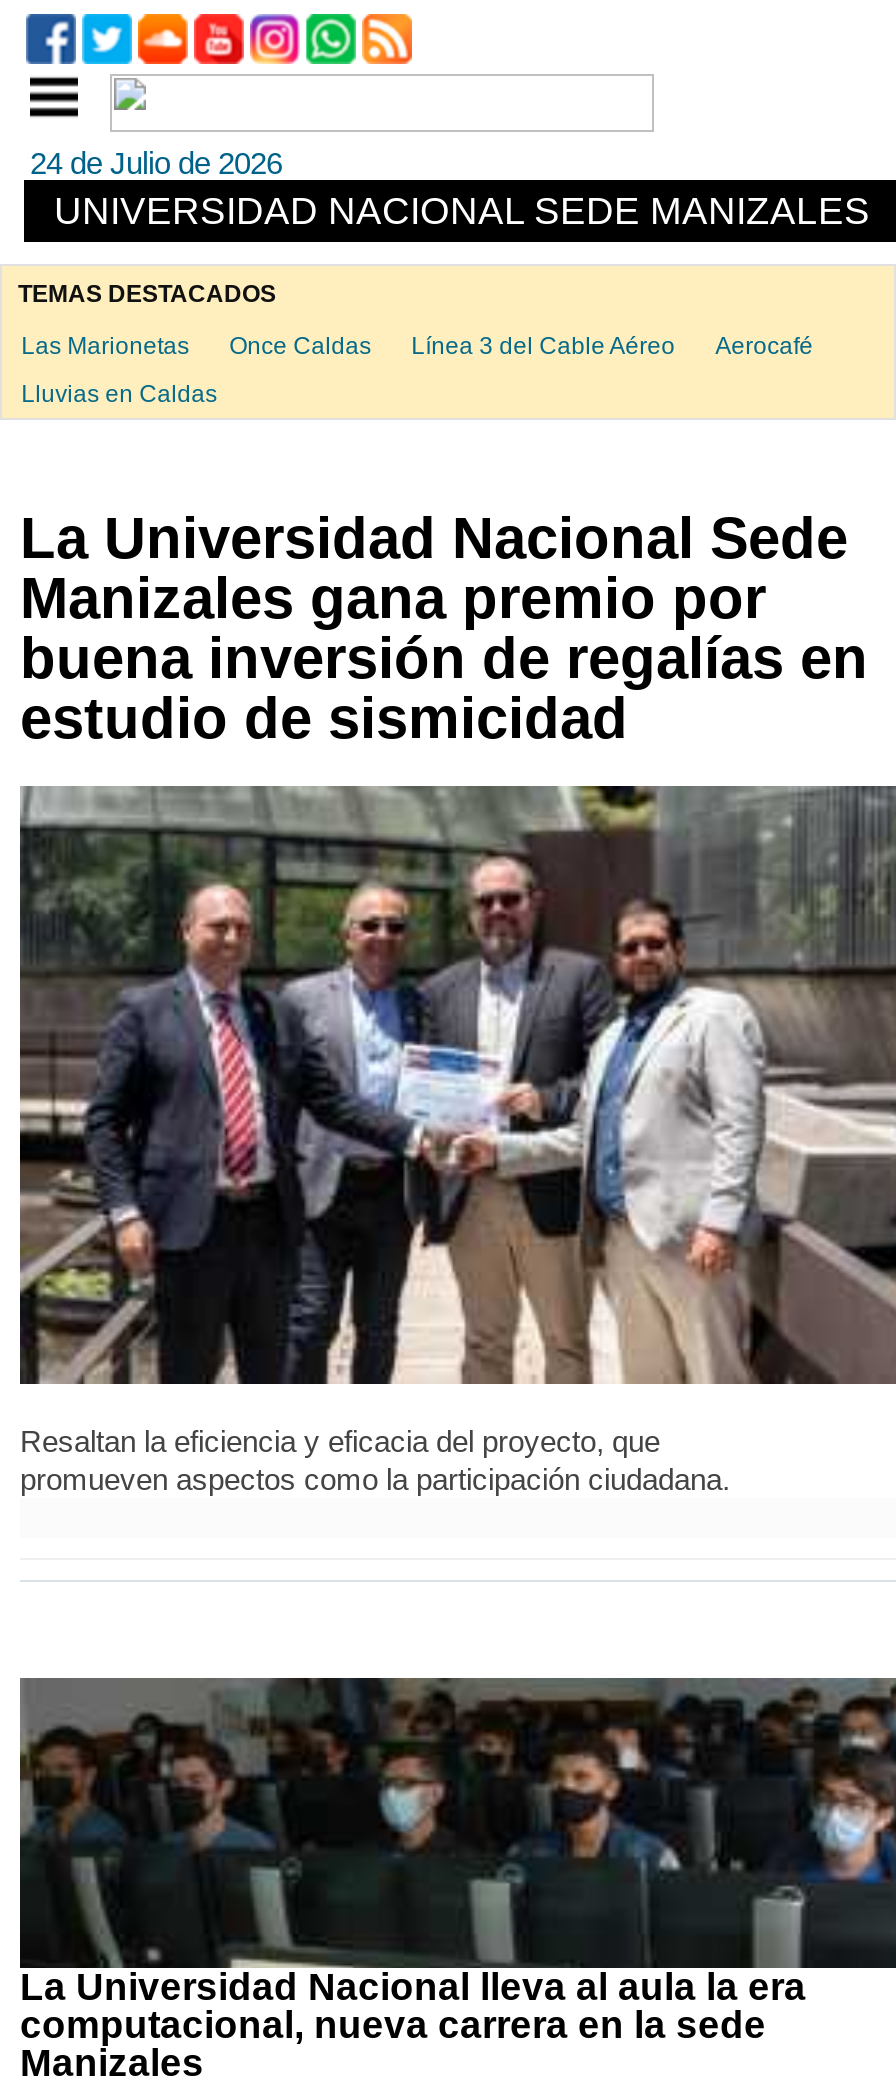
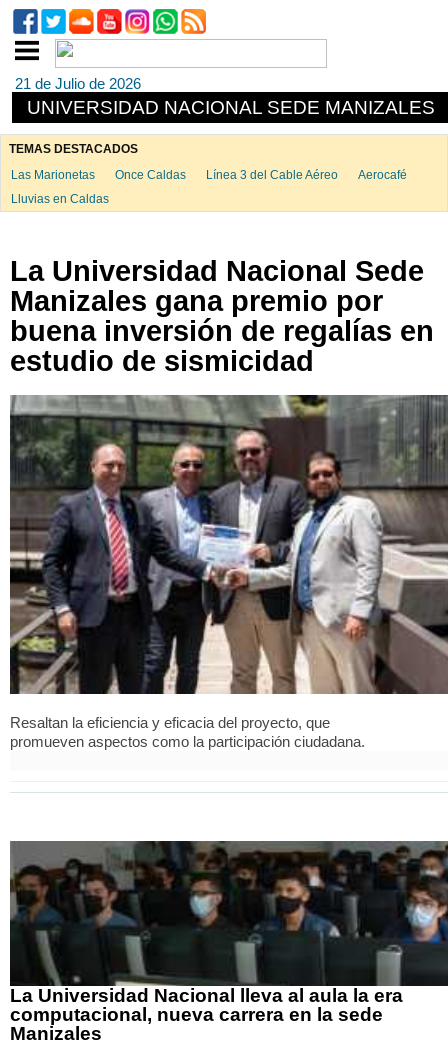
[30,146,282,180] 24 de Julio de 2026 -> [15,75,141,92] 21 de Julio de 2026

